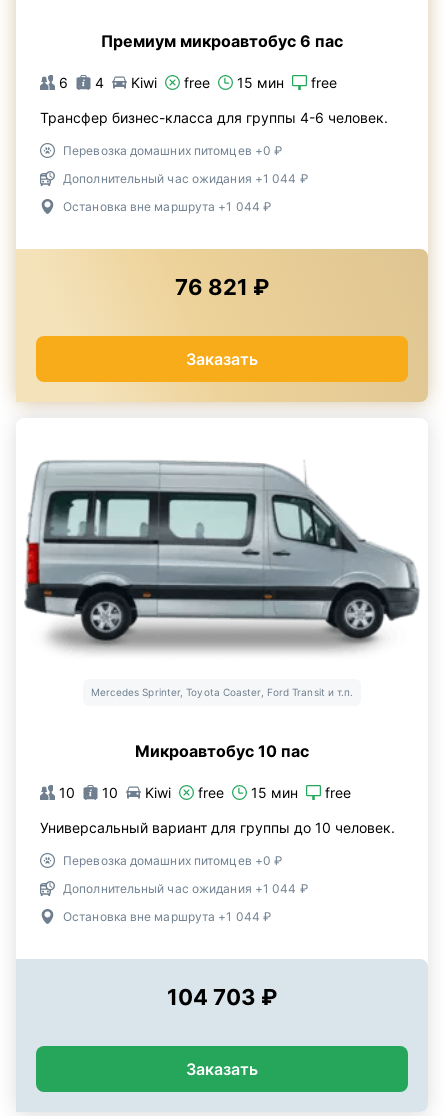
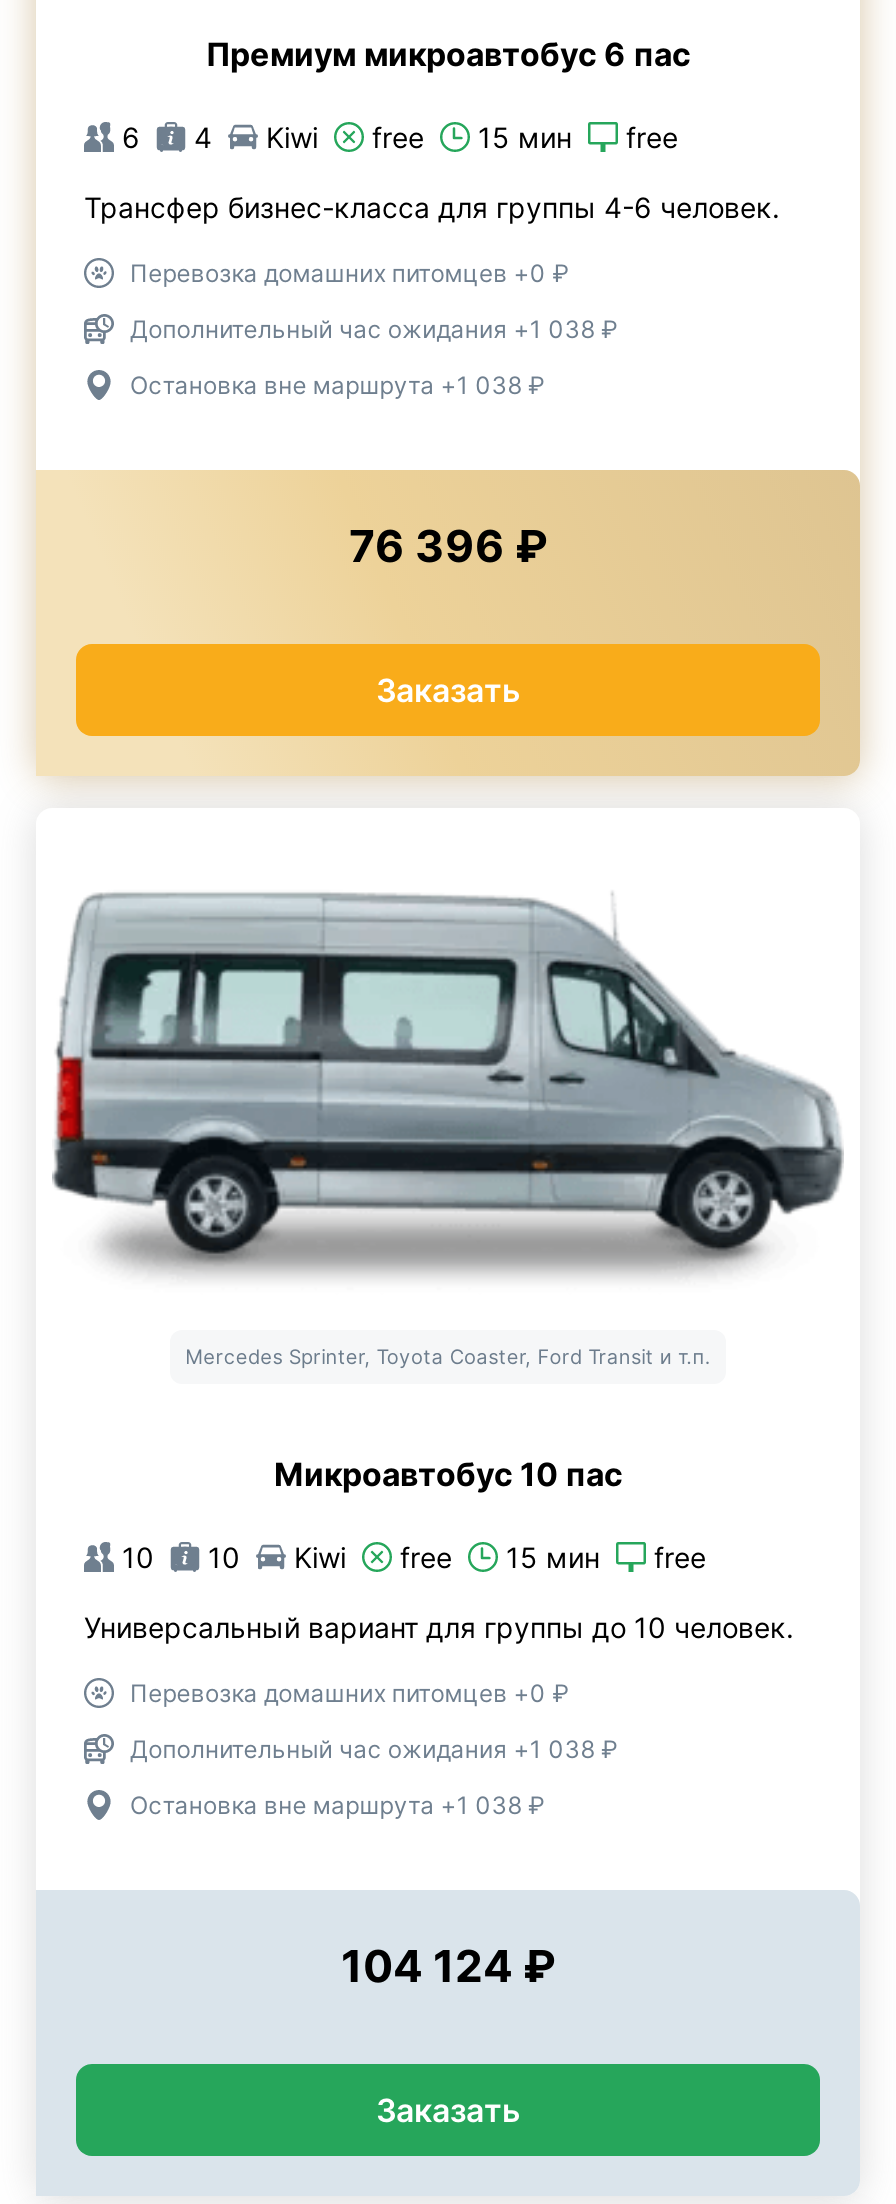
[63,170,308,185] Дополнительный час ожидания +1 044 ₽ -> [130,313,617,343] Дополнительный час ожидания +1 038 ₽
[63,198,271,213] Остановка вне маршрута +1 044 ₽ -> [130,369,544,399] Остановка вне маршрута +1 038 ₽
[175,273,269,299] 76 821 ₽ -> [349,519,547,571] 76 396 ₽
[63,881,308,896] Дополнительный час ожидания +1 044 ₽ -> [130,1733,617,1763] Дополнительный час ожидания +1 038 ₽
[63,909,271,924] Остановка вне маршрута +1 044 ₽ -> [130,1789,544,1819] Остановка вне маршрута +1 038 ₽
[167,984,277,1010] 104 703 ₽ -> [341,1939,555,1991] 104 124 ₽

